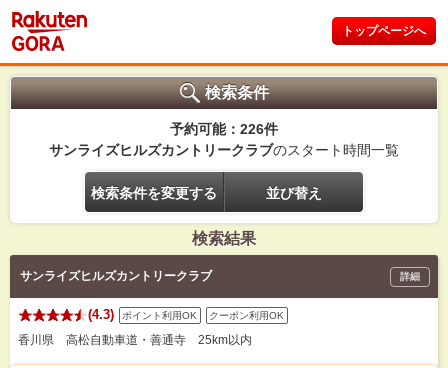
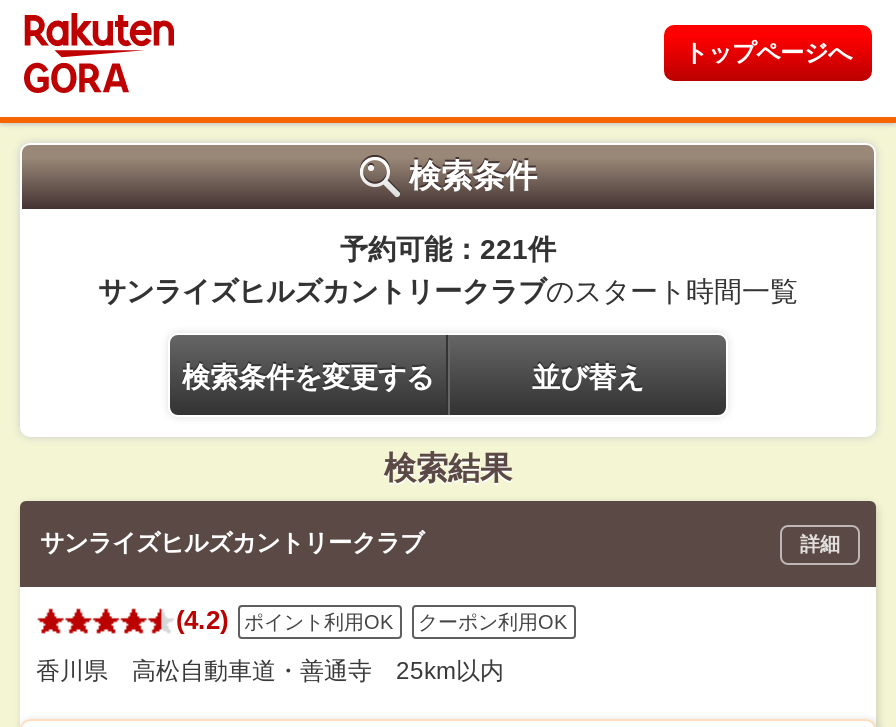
[170,121,278,137] 予約可能：226件 -> [340,233,556,265] 予約可能：221件
[88,307,284,322] (4.3) ポイント利用OK クーポン利用OK -> [176,605,568,635] (4.2) ポイント利用OK クーポン利用OK

